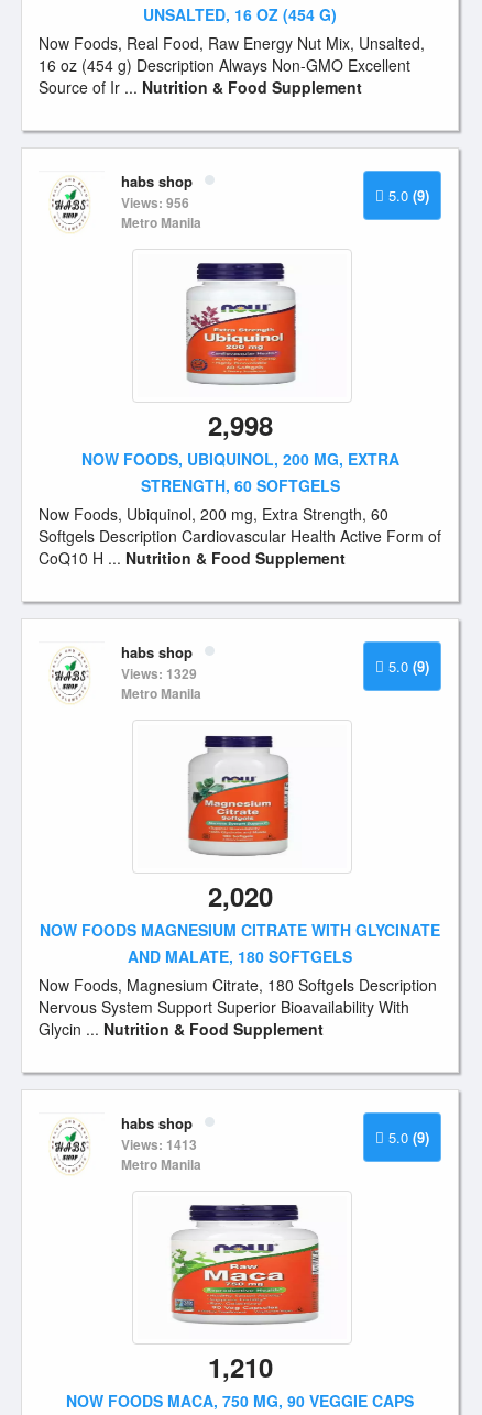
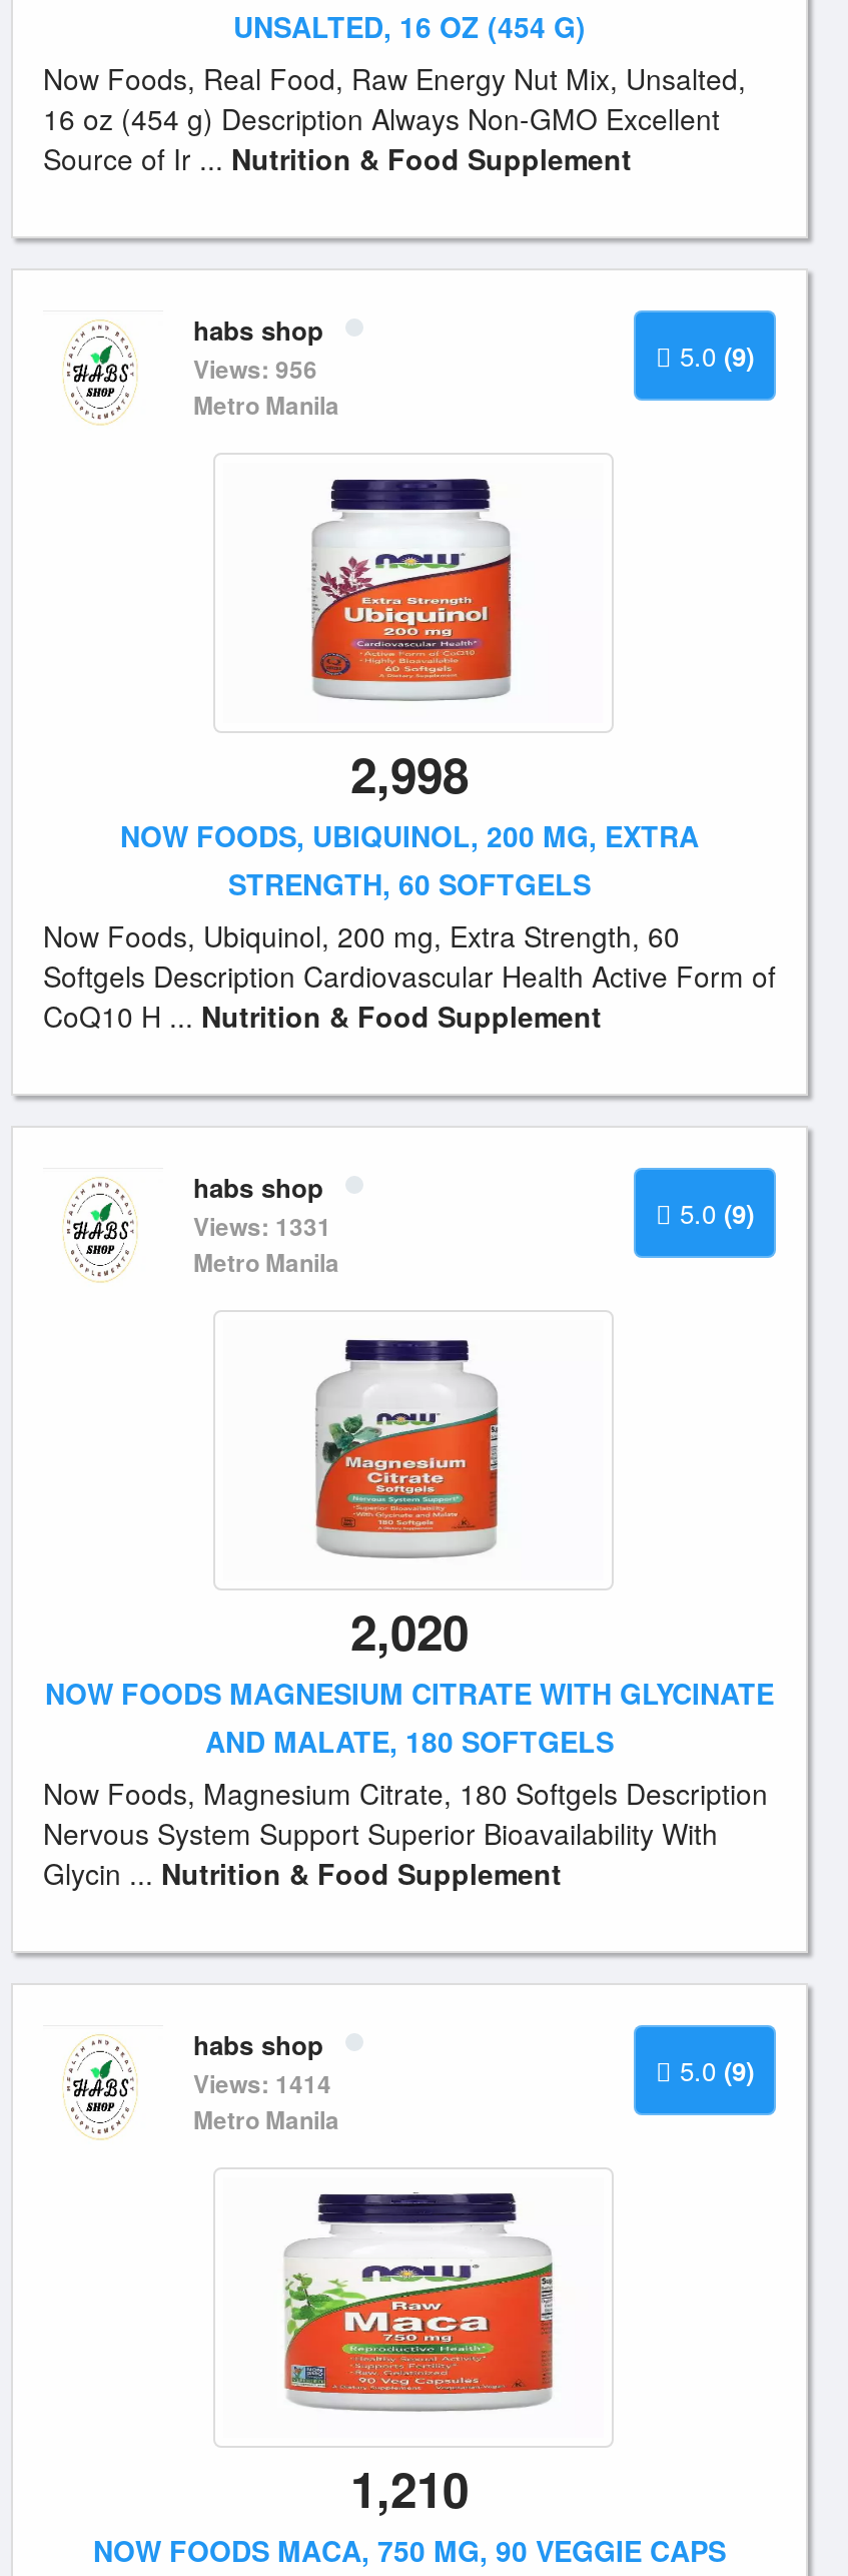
[121,663,197,683] Views: 1329 -> [193,1208,331,1244] Views: 1331
[121,1134,197,1154] Views: 1413 -> [193,2065,331,2101] Views: 1414

